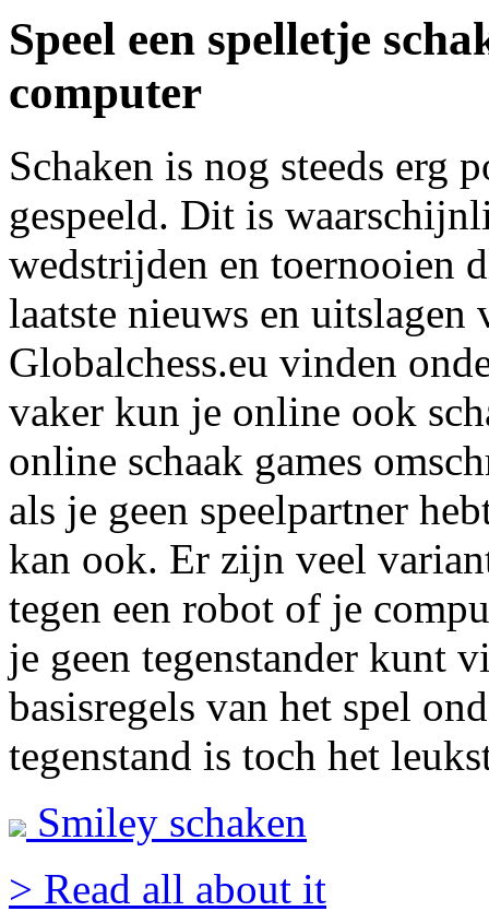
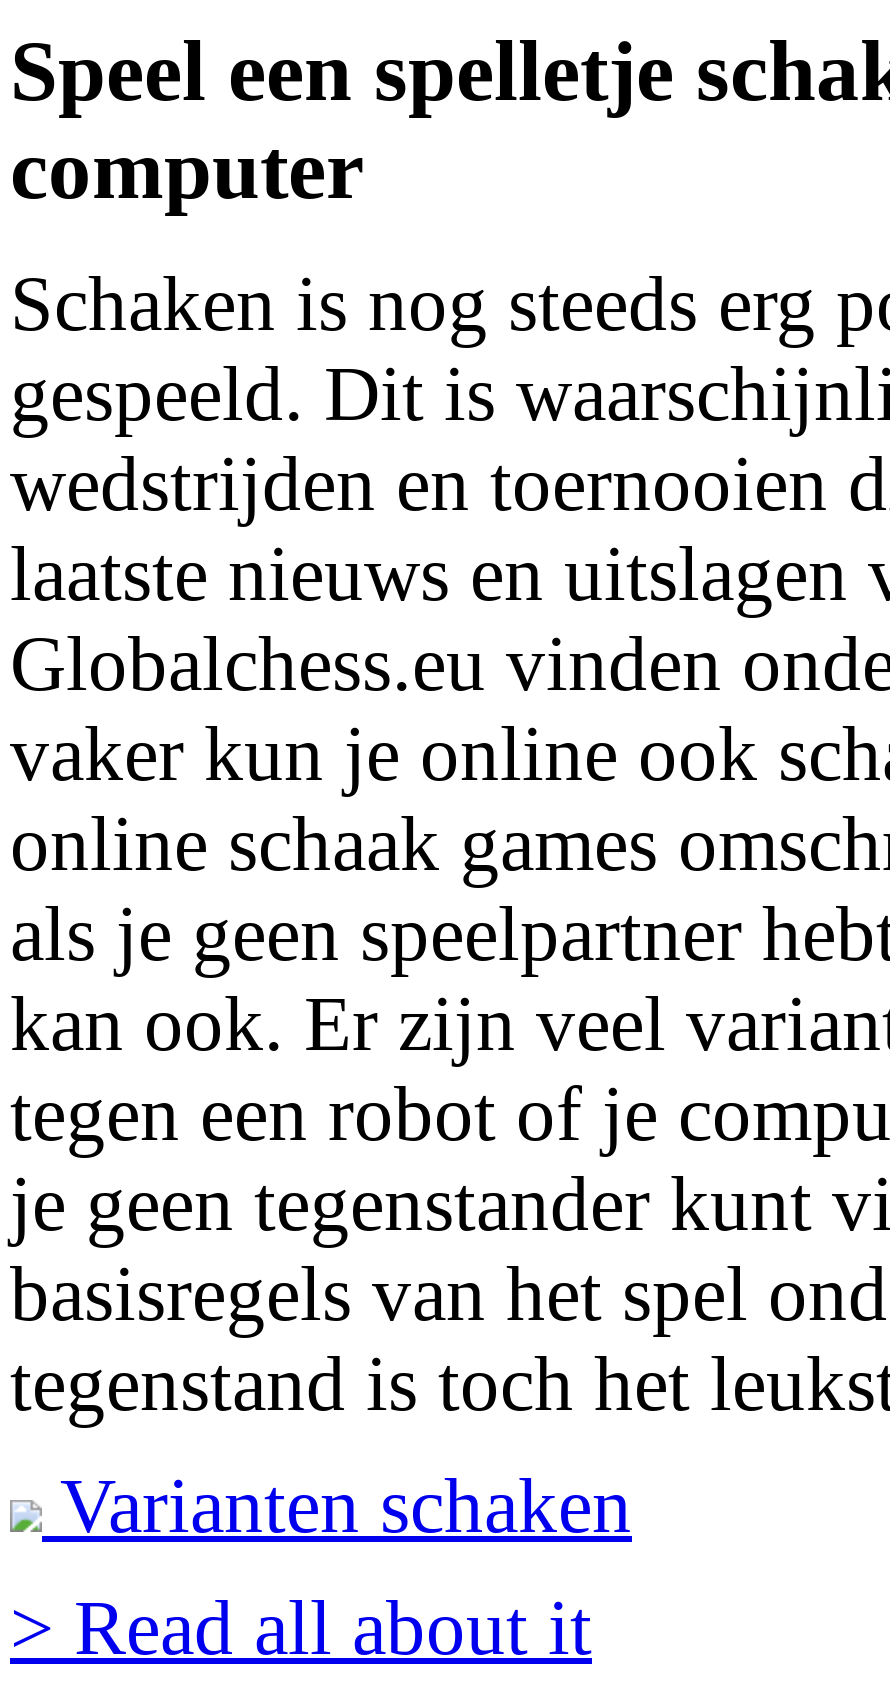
[37,798,307,845] Smiley schaken -> [60,1461,632,1547] Varianten schaken

